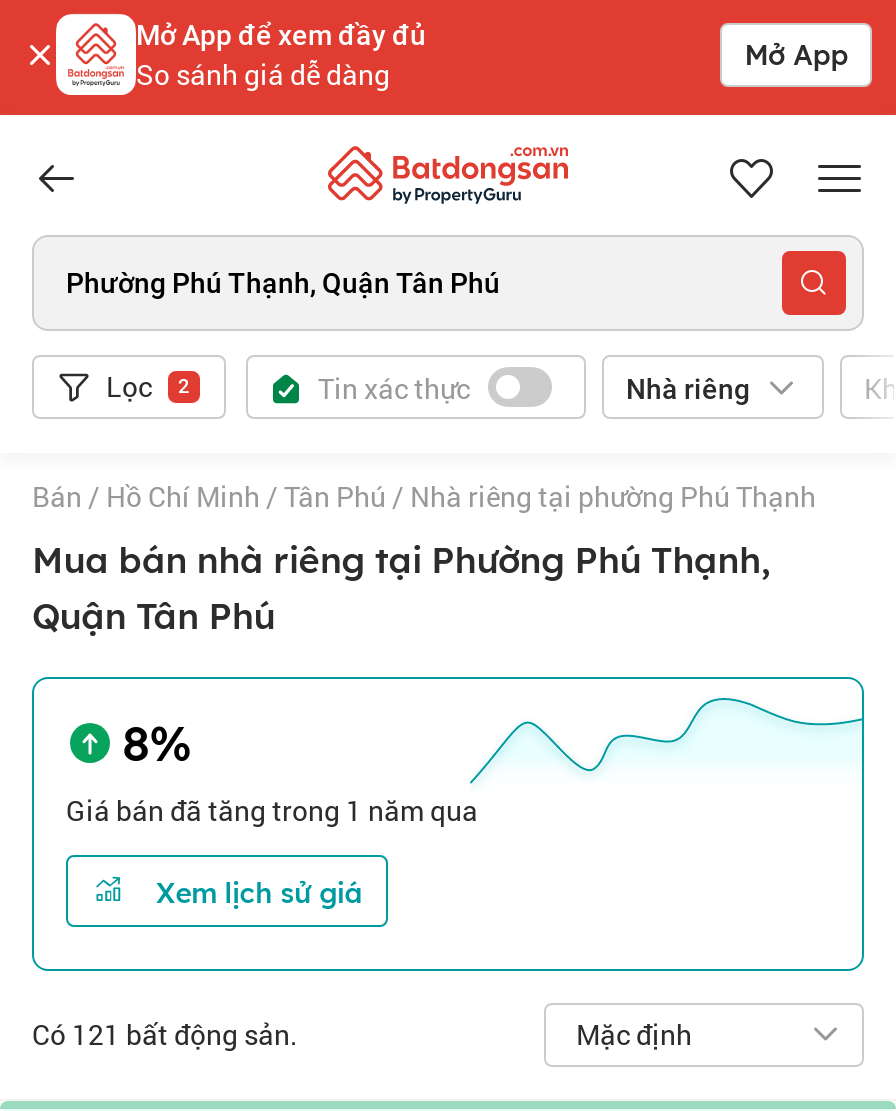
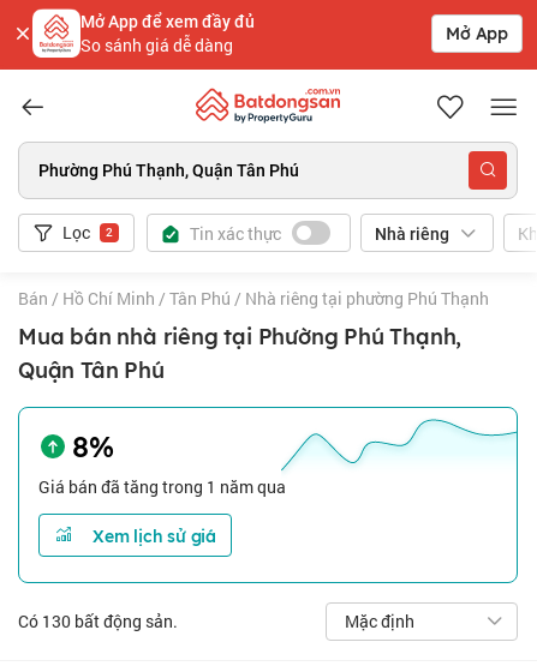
[32,1015,298,1053] Có 121 bất động sản. -> [18,610,178,632] Có 130 bất động sản.

